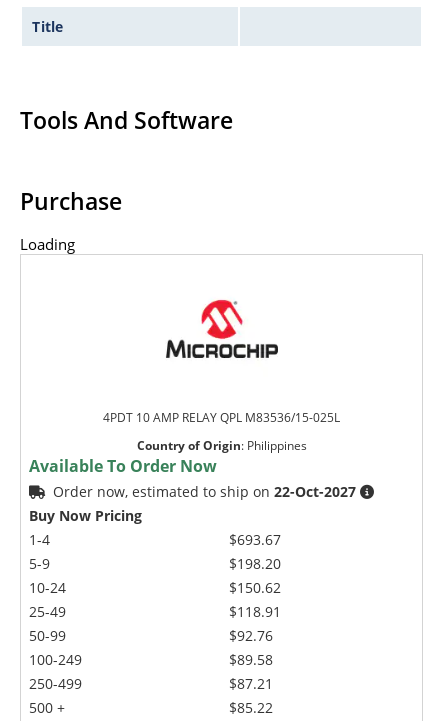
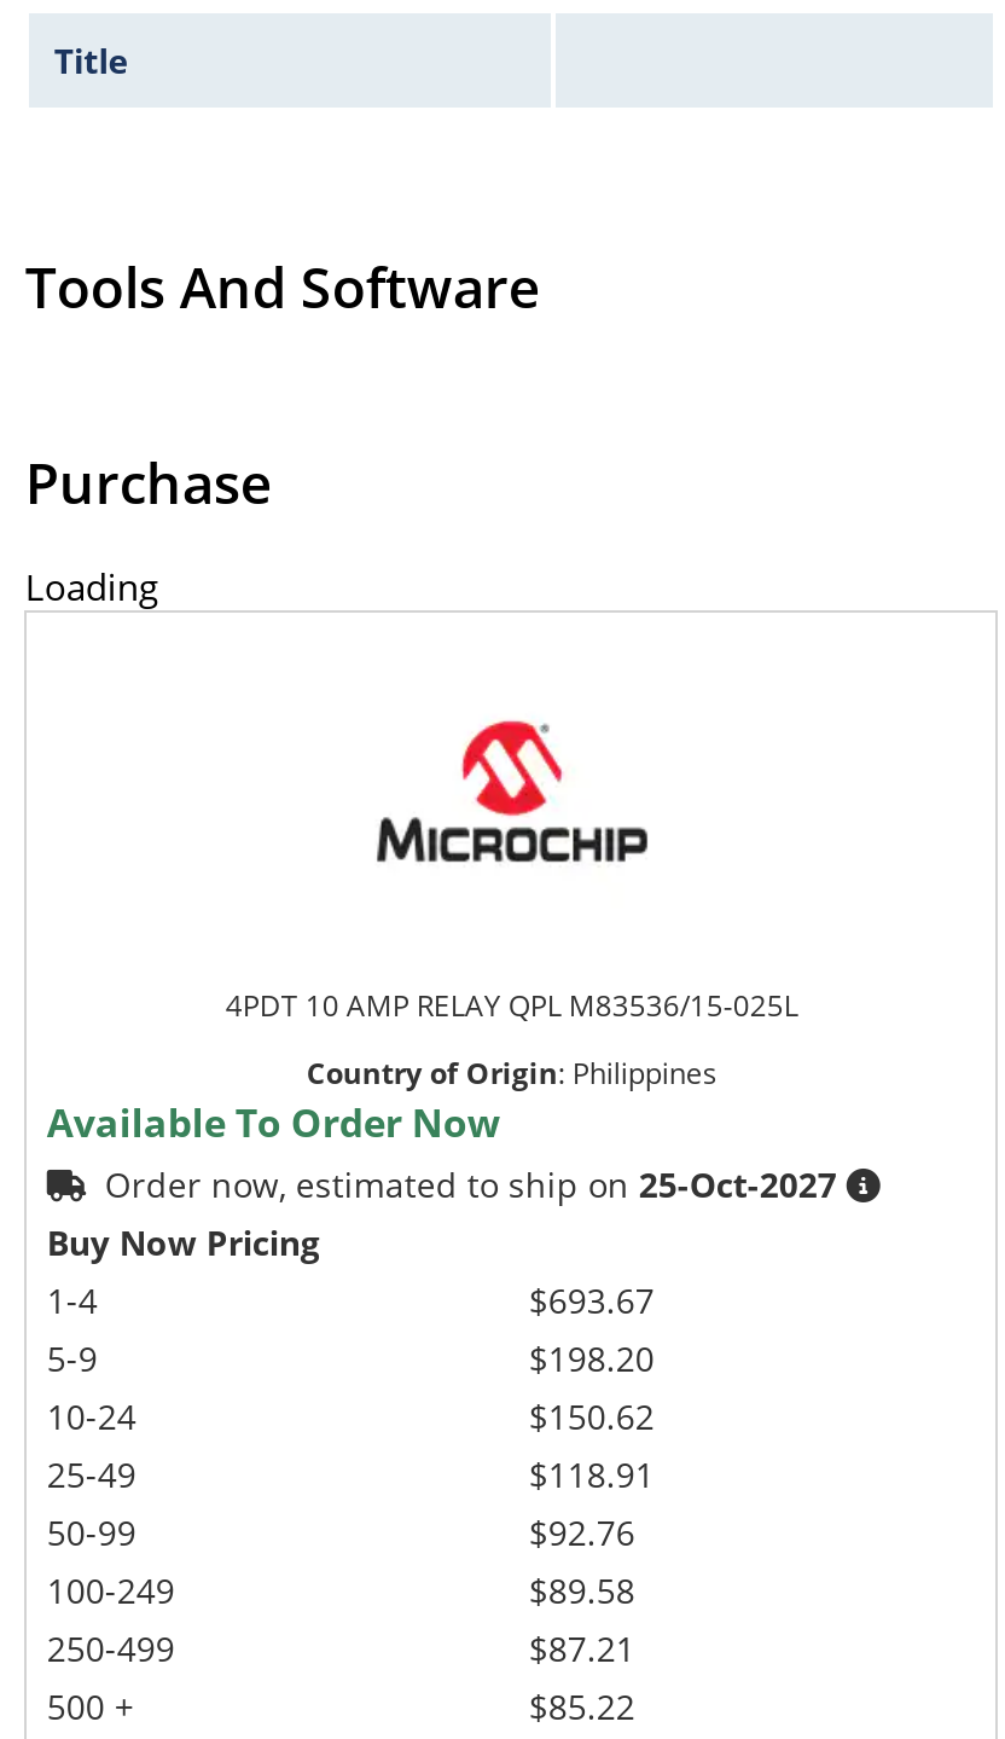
[53,482,356,501] Order now, estimated to ship on 22-Oct-2027 -> [105,1161,837,1207] Order now, estimated to ship on 25-Oct-2027

